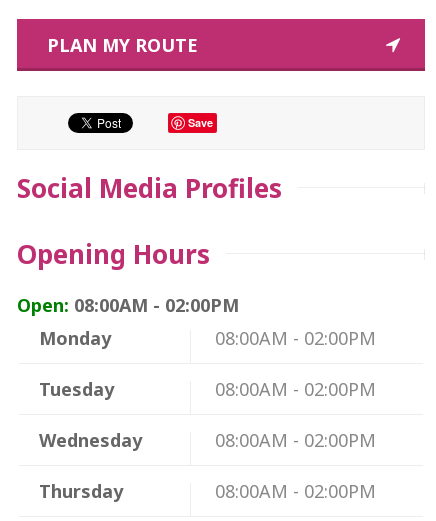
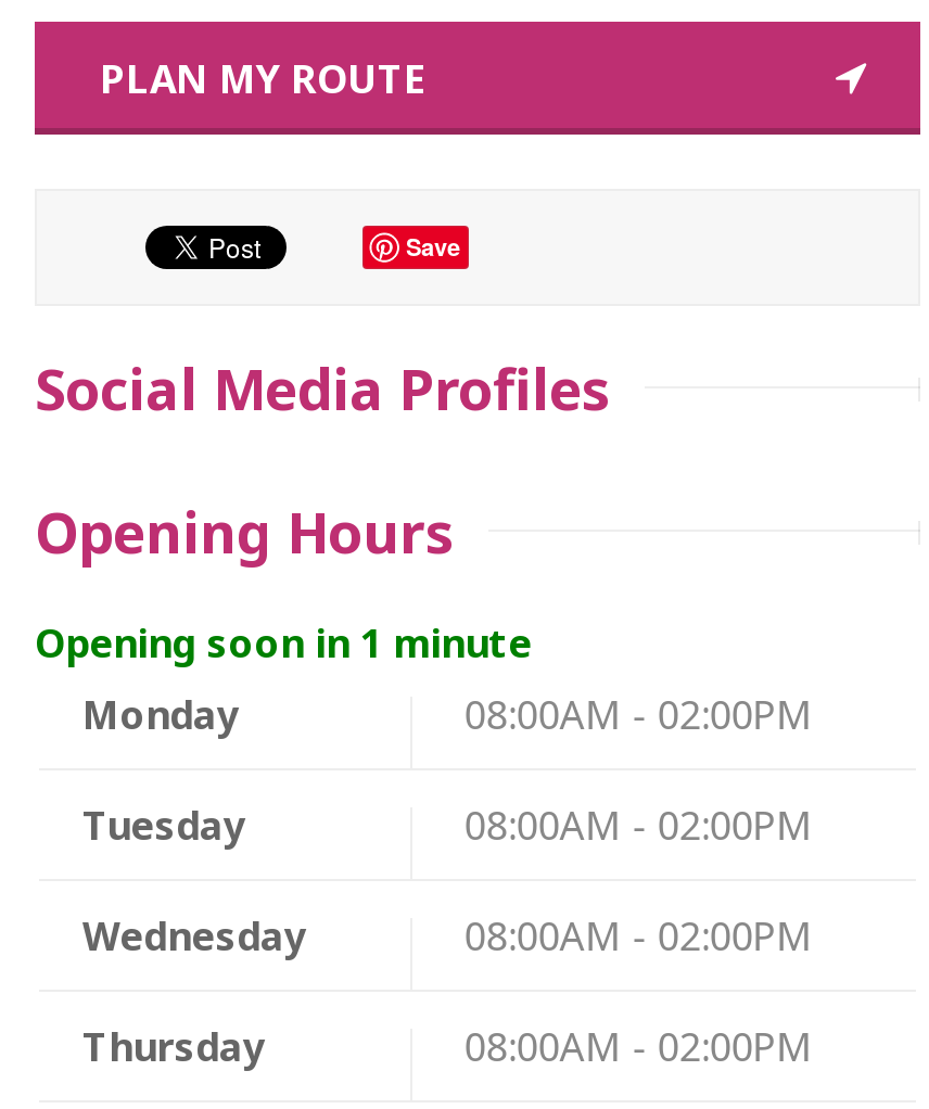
[17,293,239,317] Open: 08:00AM - 02:00PM -> [35,615,532,668] Opening soon in 1 minute

